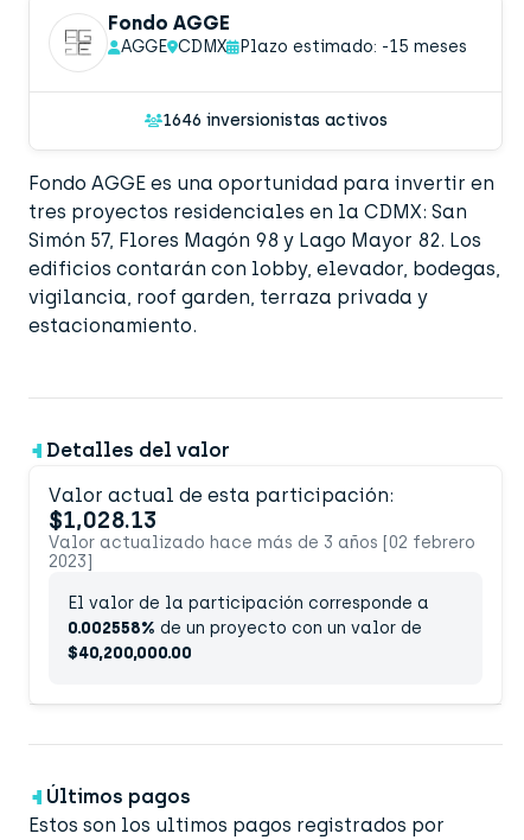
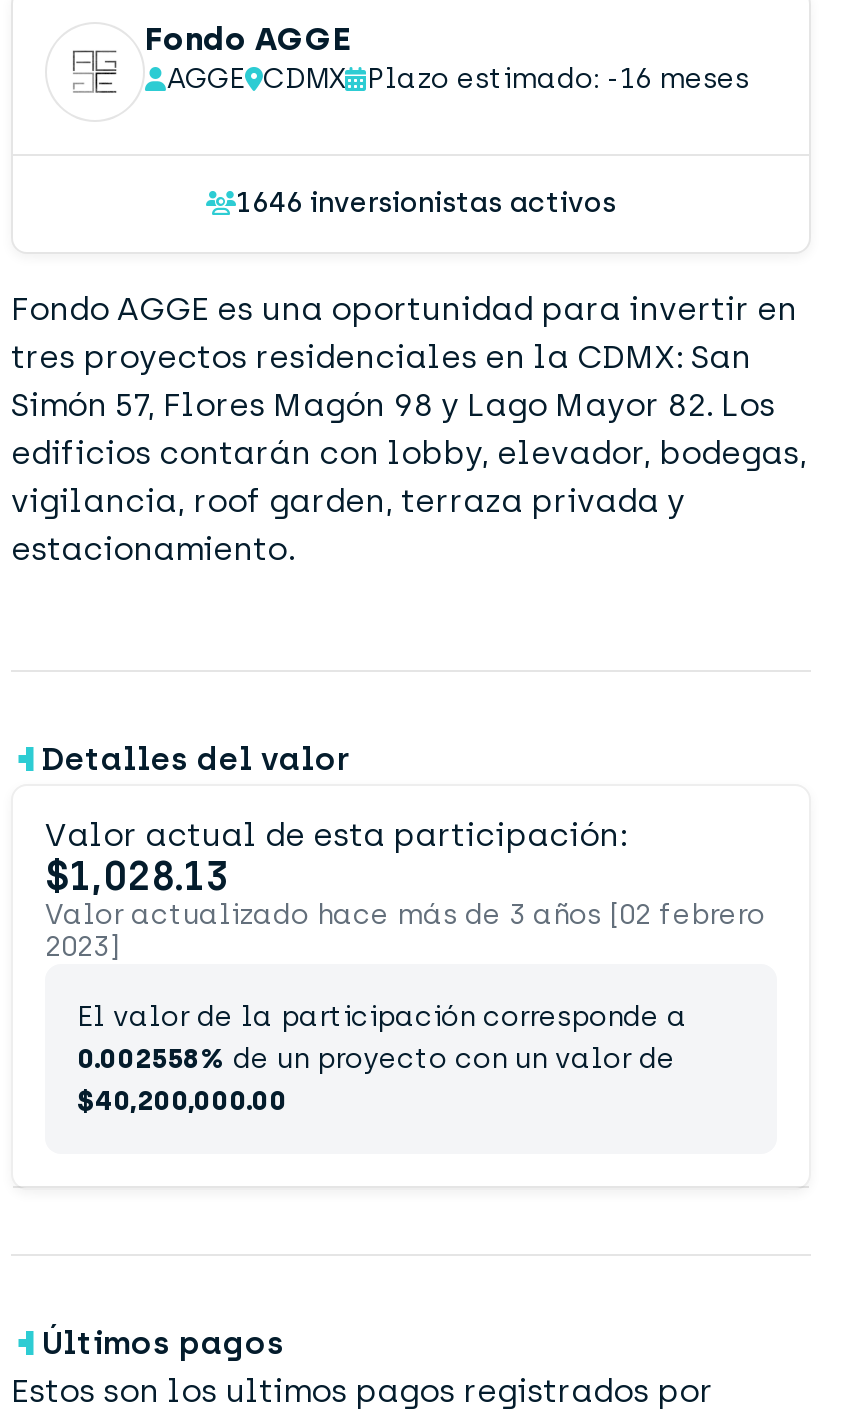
[239,37,467,57] Plazo estimado: -15 meses -> [367,62,749,96] Plazo estimado: -16 meses

